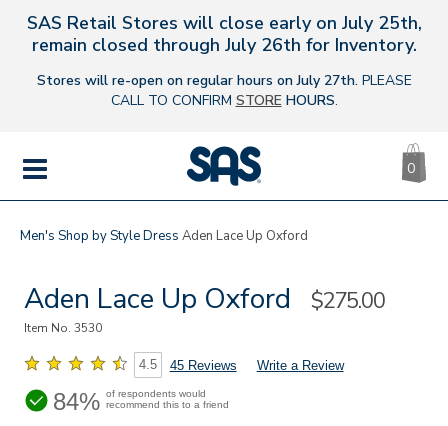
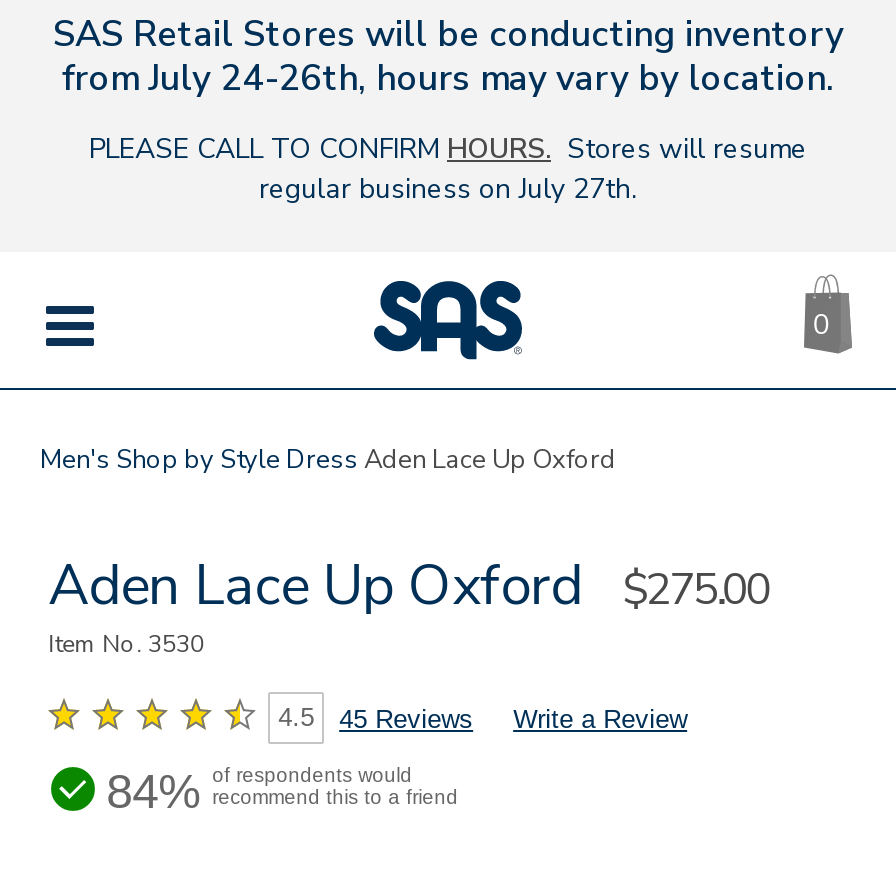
[26,11,421,57] SAS Retail Stores will close early on July 25th, | remain closed through July 26th for Inventory. -> [53,10,843,102] SAS Retail Stores will be conducting inventory | from July 24-26th, hours may vary by location.
[36,71,411,110] Stores will re-open on regular hours on July 27th. PLEASE | CALL TO CONFIRM STORE HOURS. -> [89,130,807,208] PLEASE CALL TO CONFIRM HOURS. Stores will resume | regular business on July 27th.

